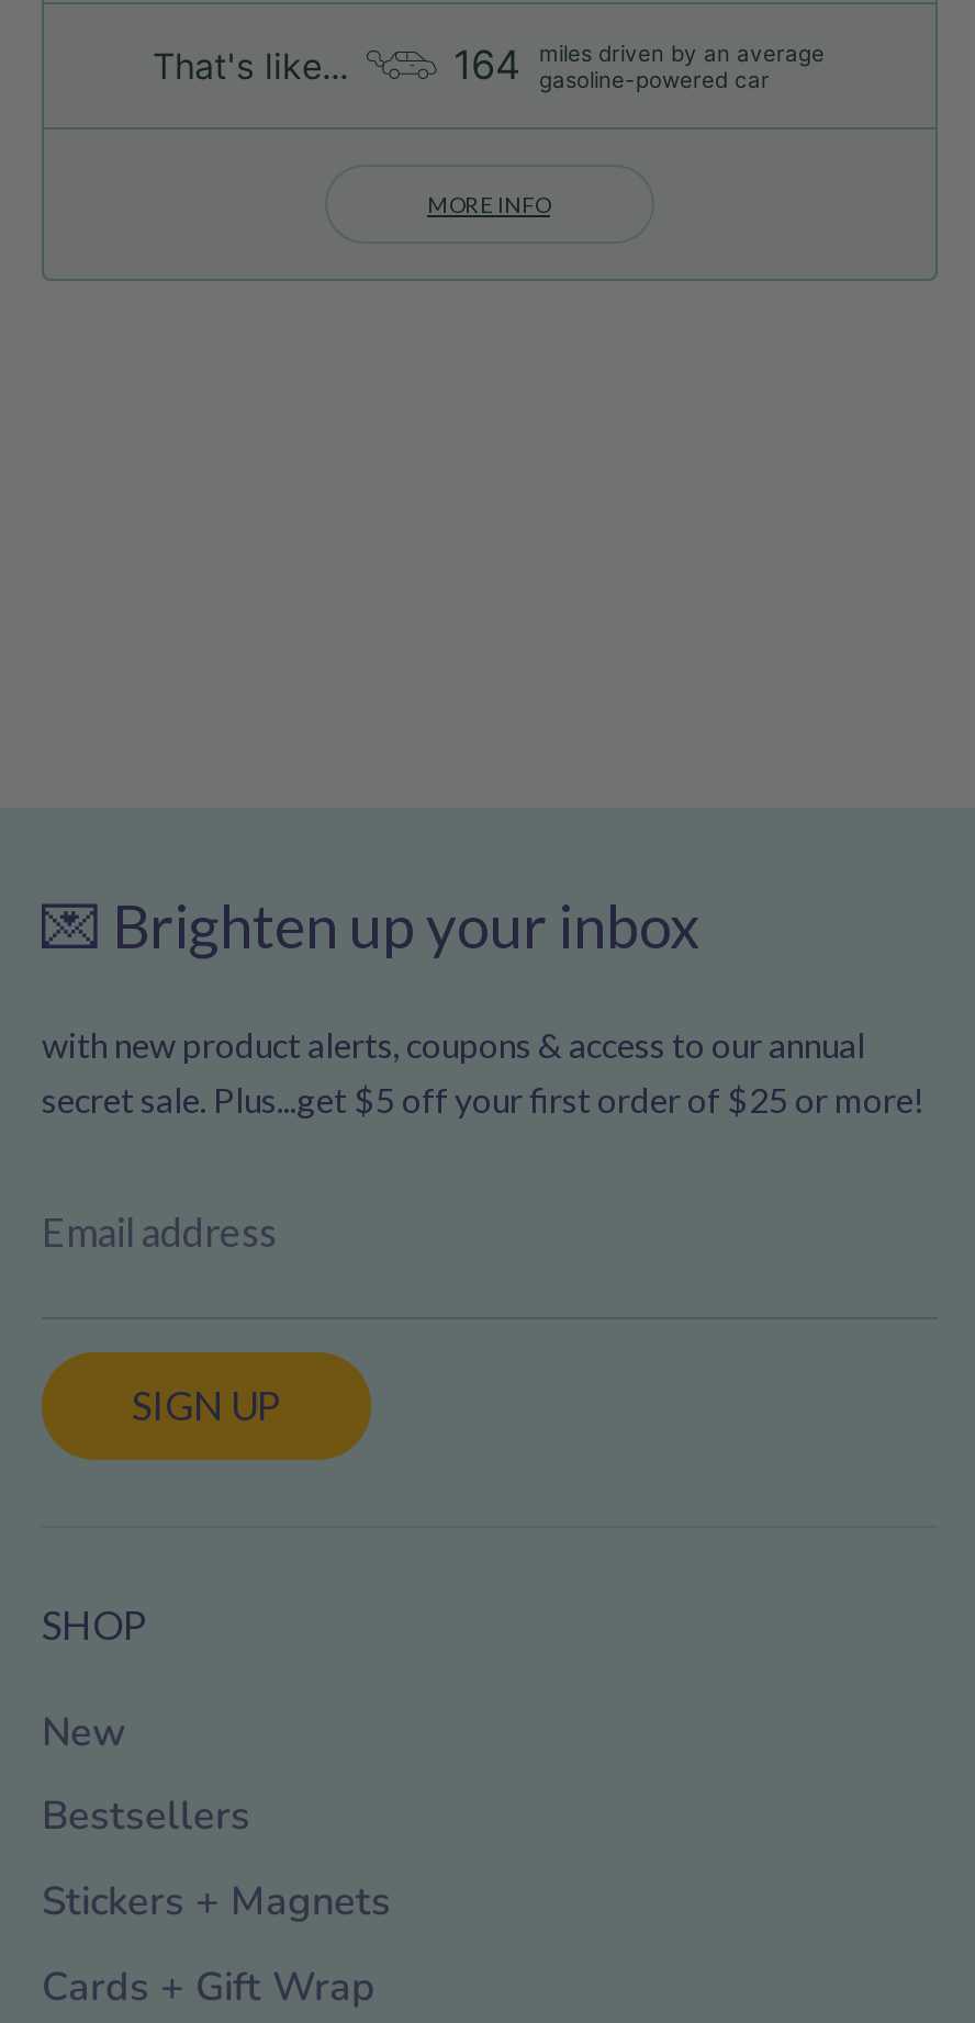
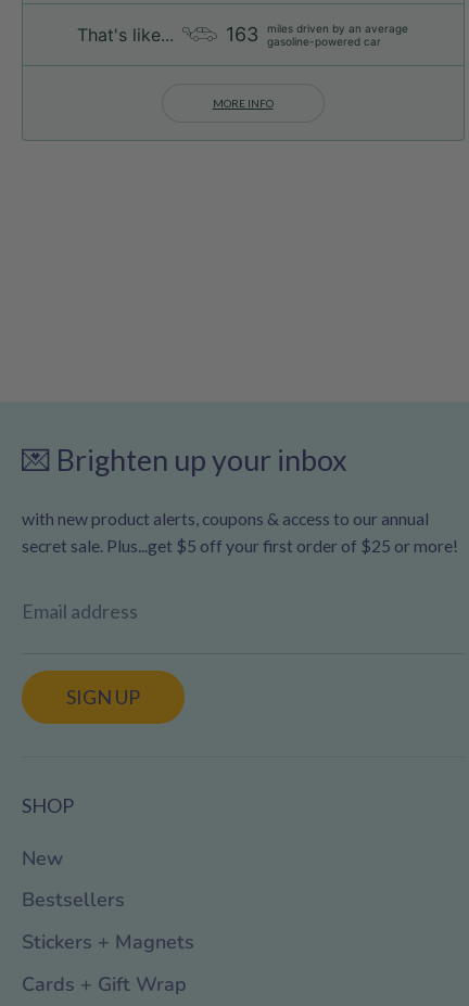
[453,38,825,91] 164 miles driven by an average gasoline-powered car -> [226,21,408,47] 163 miles driven by an average gasoline-powered car

